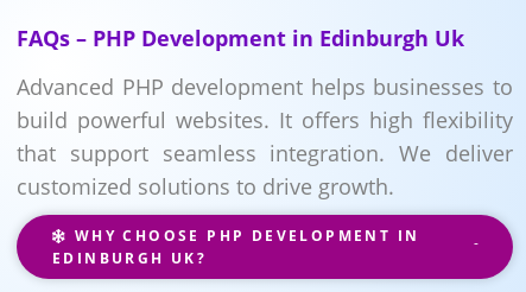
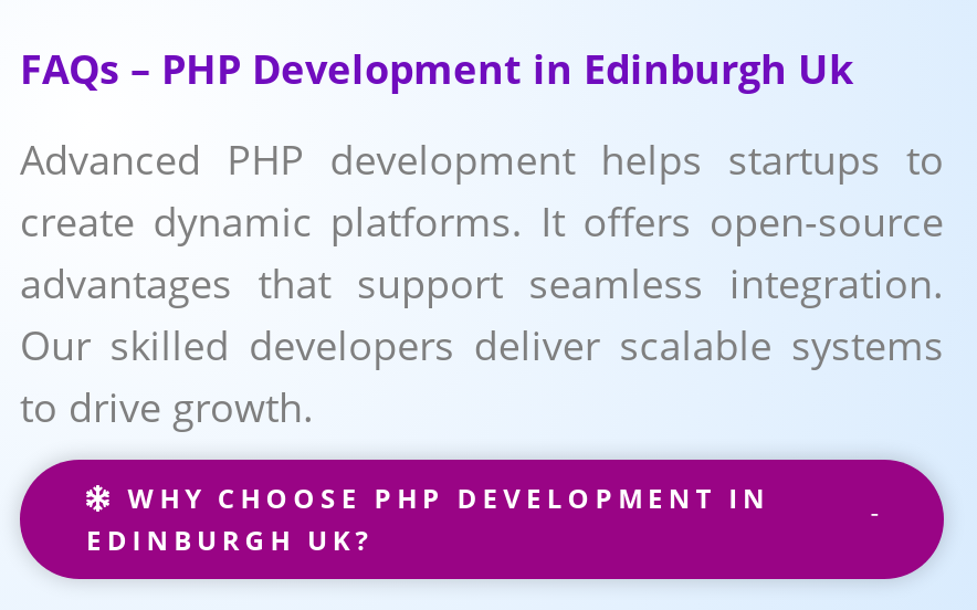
[17,72,513,201] Advanced PHP development helps businesses to | build powerful websites. It offers high flexibility | that support seamless integration. We deliver | customized solutions to drive growth. -> [20,133,944,433] Advanced PHP development helps startups to | create dynamic platforms. It offers open-source | advantages that support seamless integration. | Our skilled developers deliver scalable systems | to drive growth.

